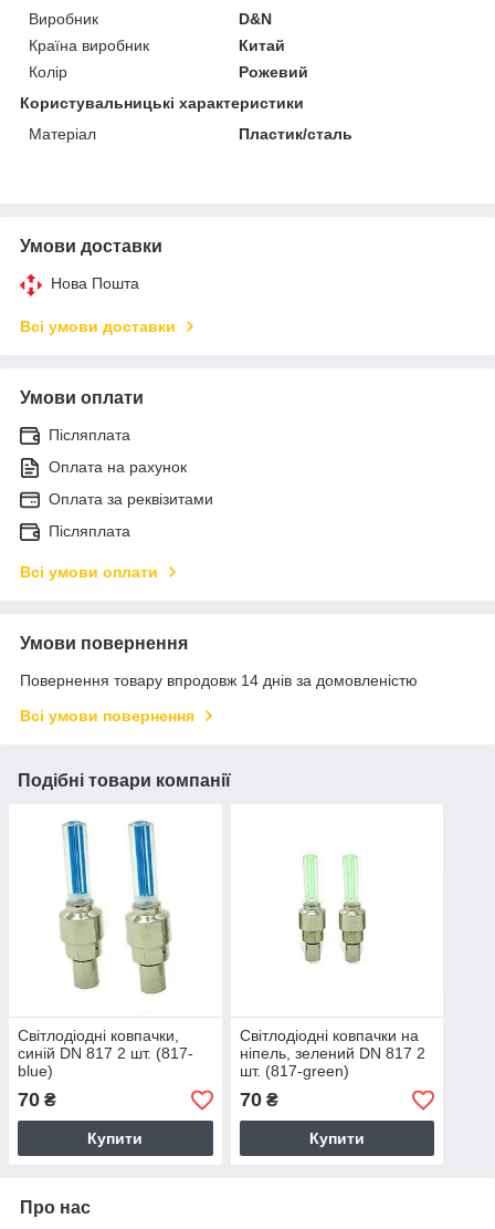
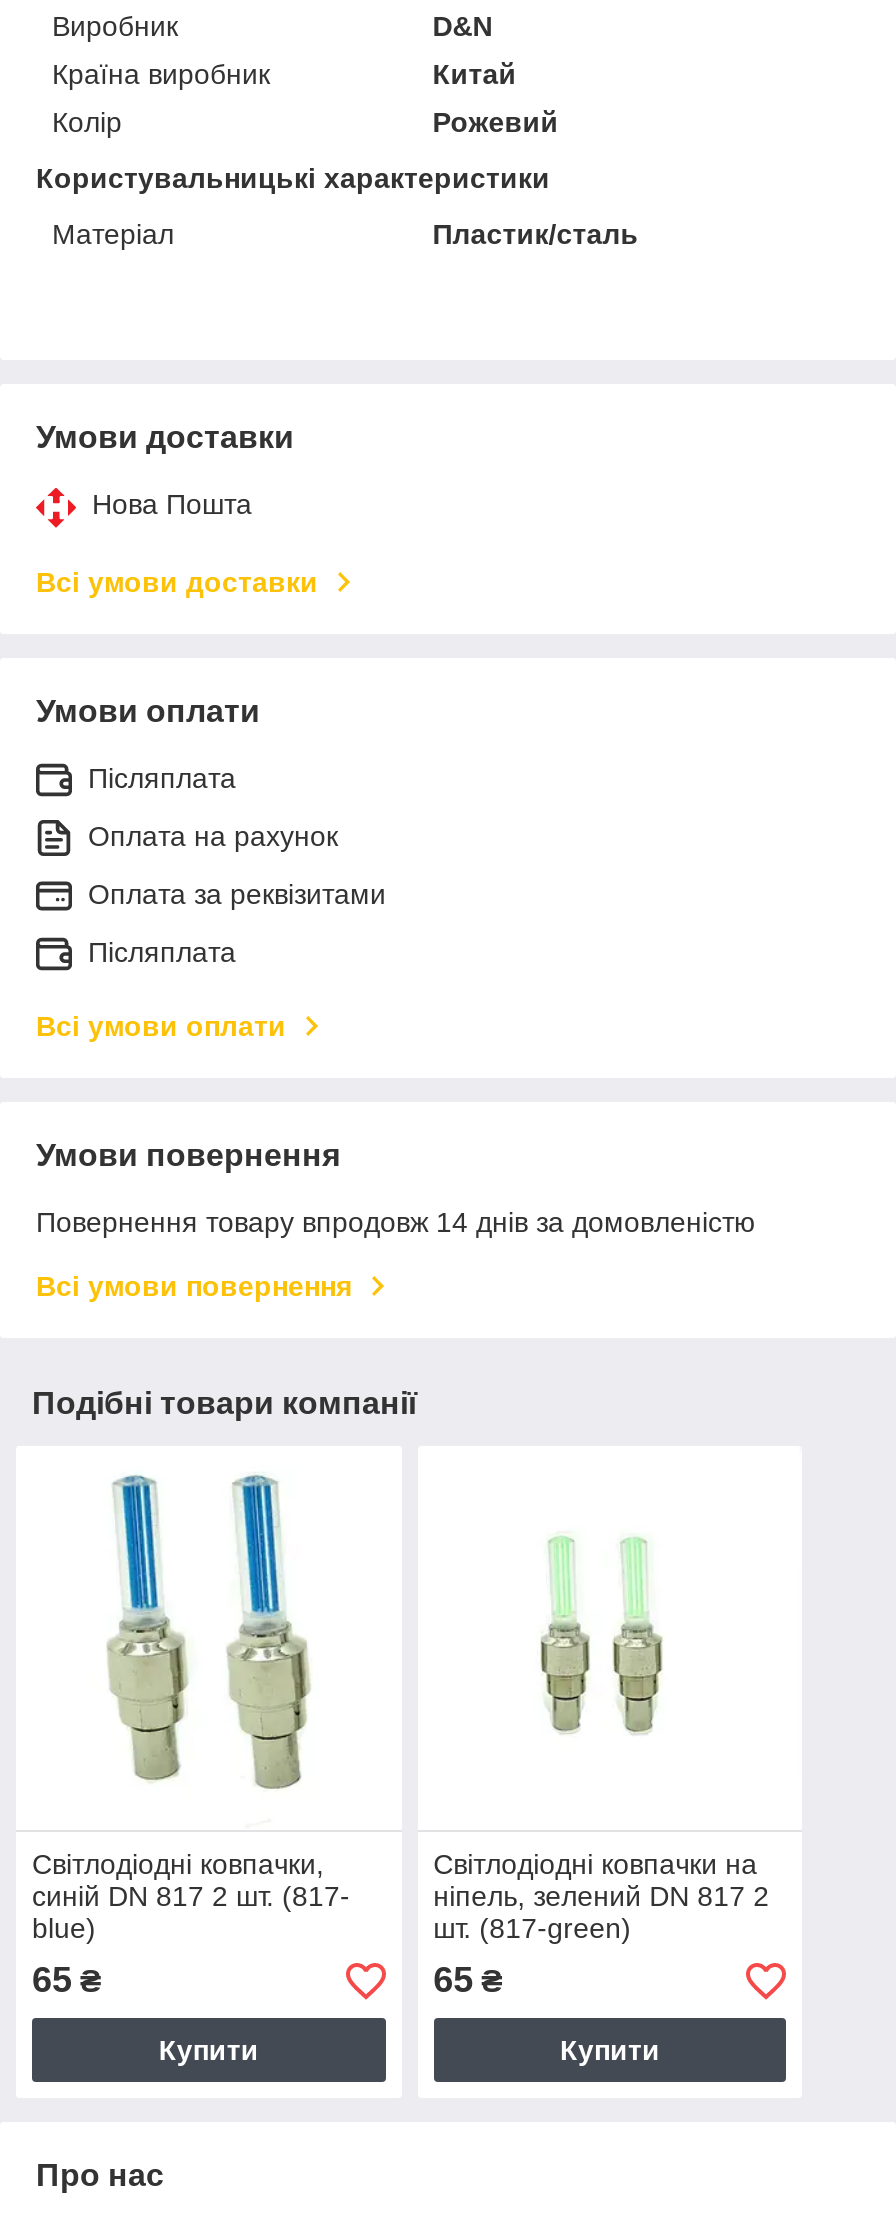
[18,1089,56,1111] 70 ₴ -> [32,1961,102,2001] 65 ₴
[239,1089,278,1111] 70 ₴ -> [433,1961,503,2001] 65 ₴

